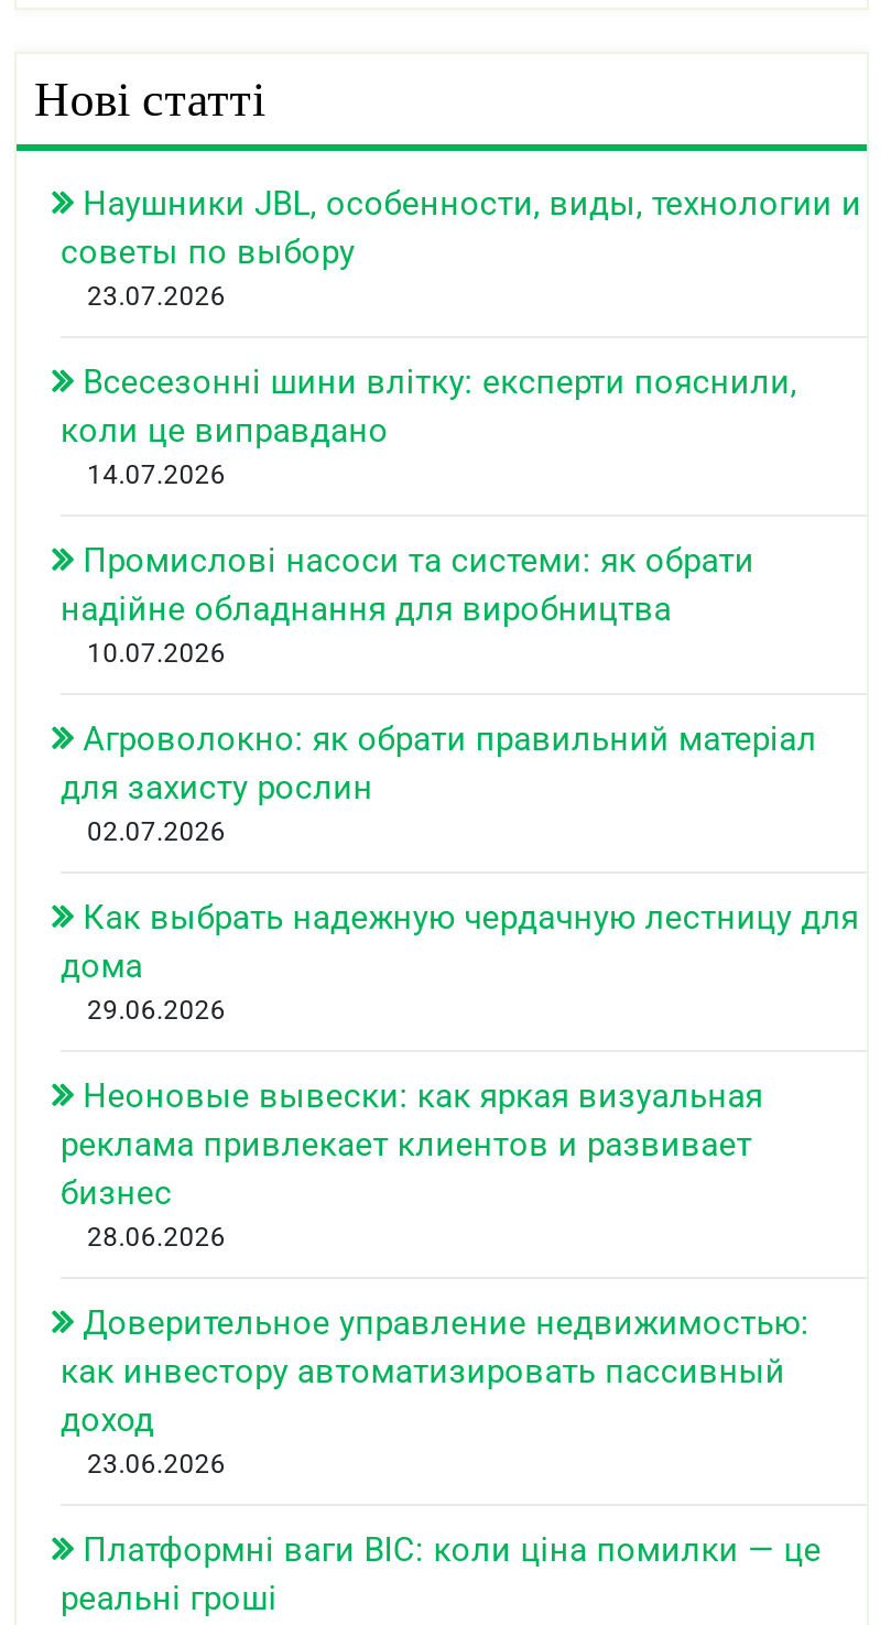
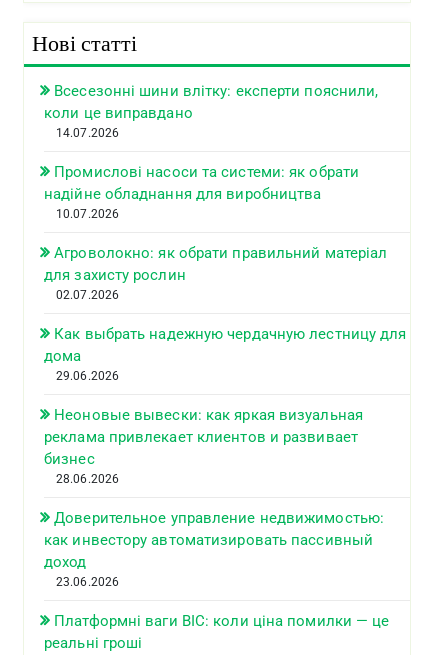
[61,185,861,313] Наушники JBL, особенности, виды, технологии и | советы по выбору | 23.07.2026 -> none

